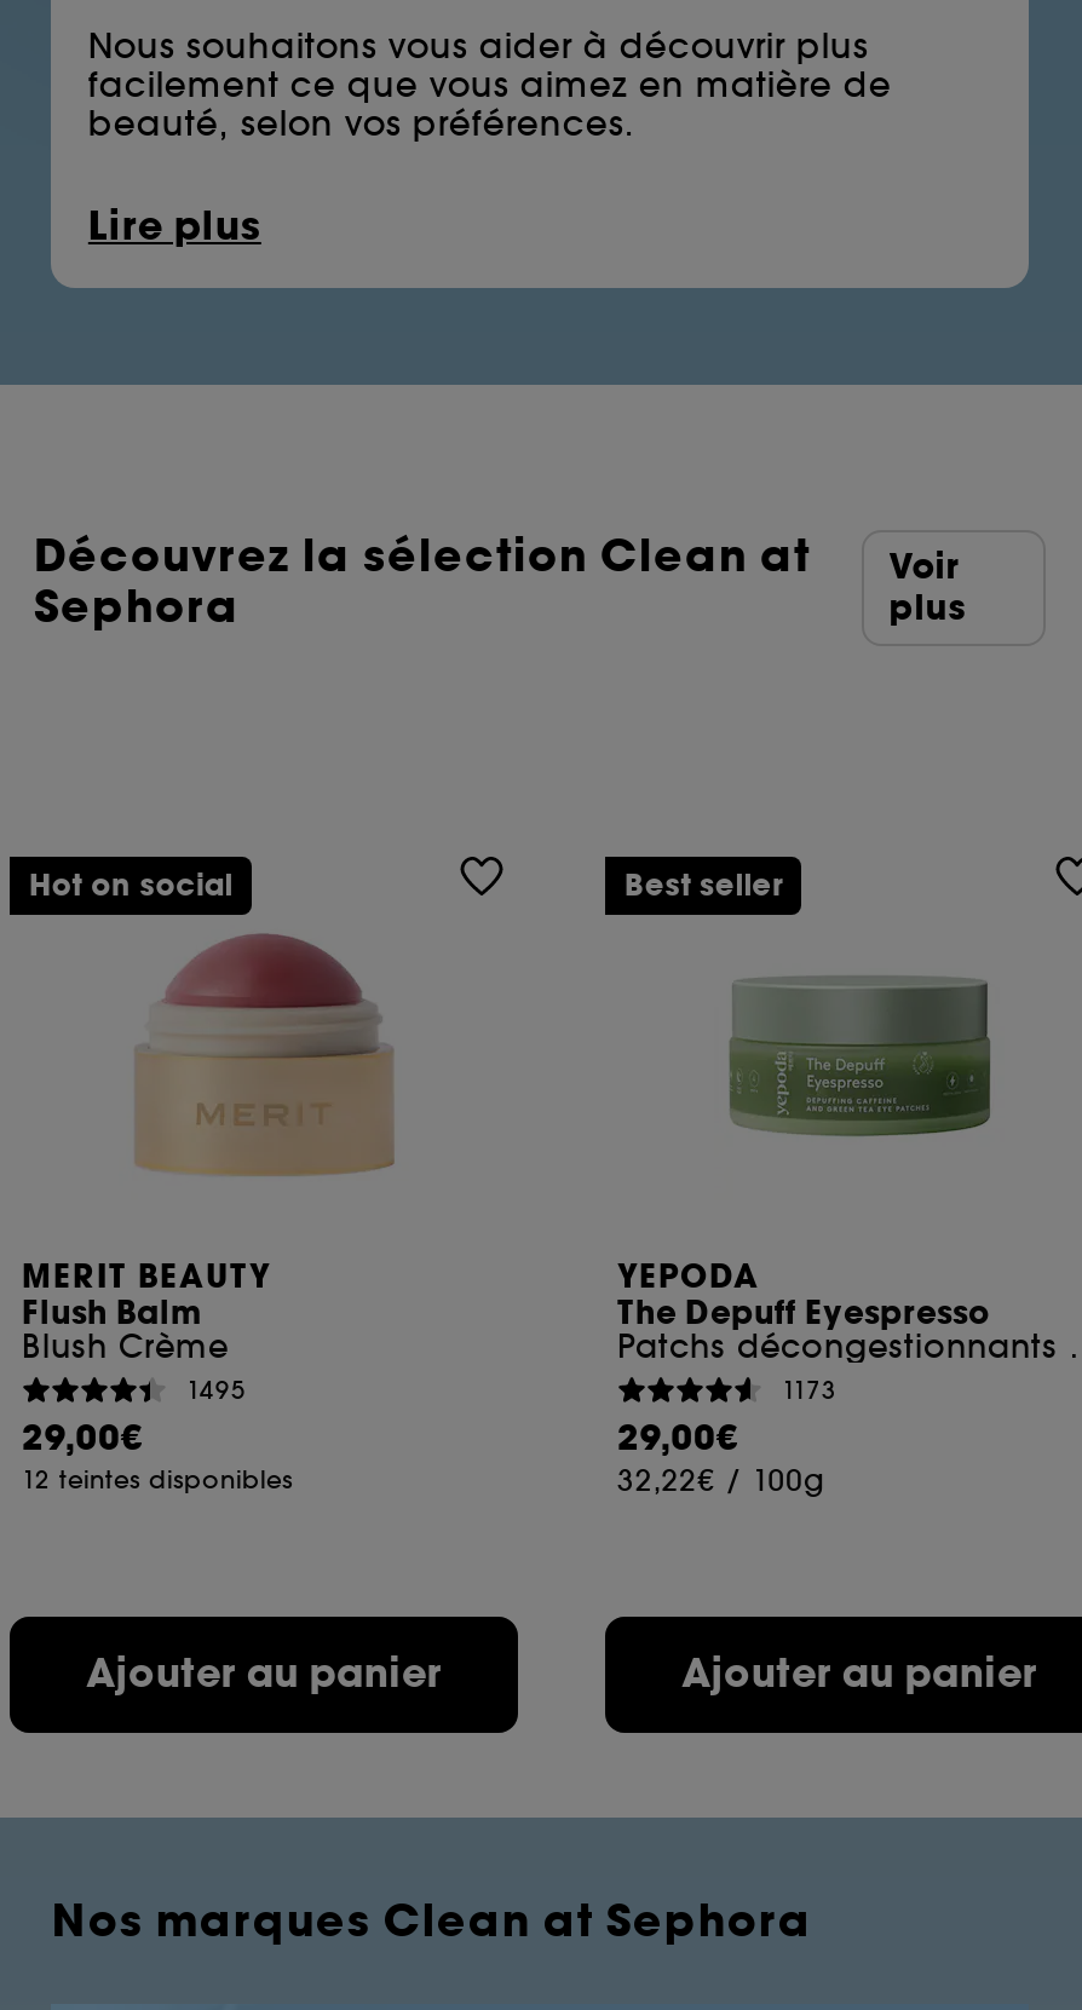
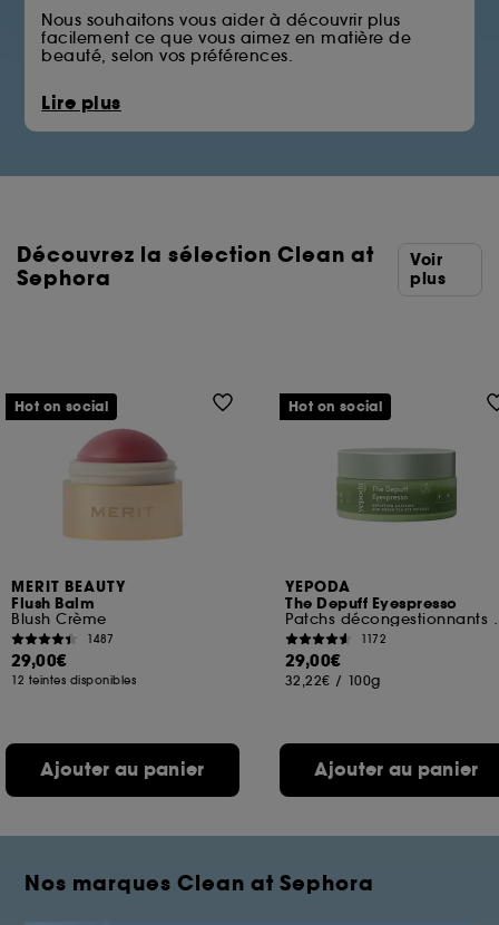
[625,868,783,906] Best seller -> [288,398,382,416] Hot on social
[186,1375,247,1406] 1495 -> [87,632,114,646] 1487
[782,1375,838,1406] 1173 -> [361,632,387,646] 1172

